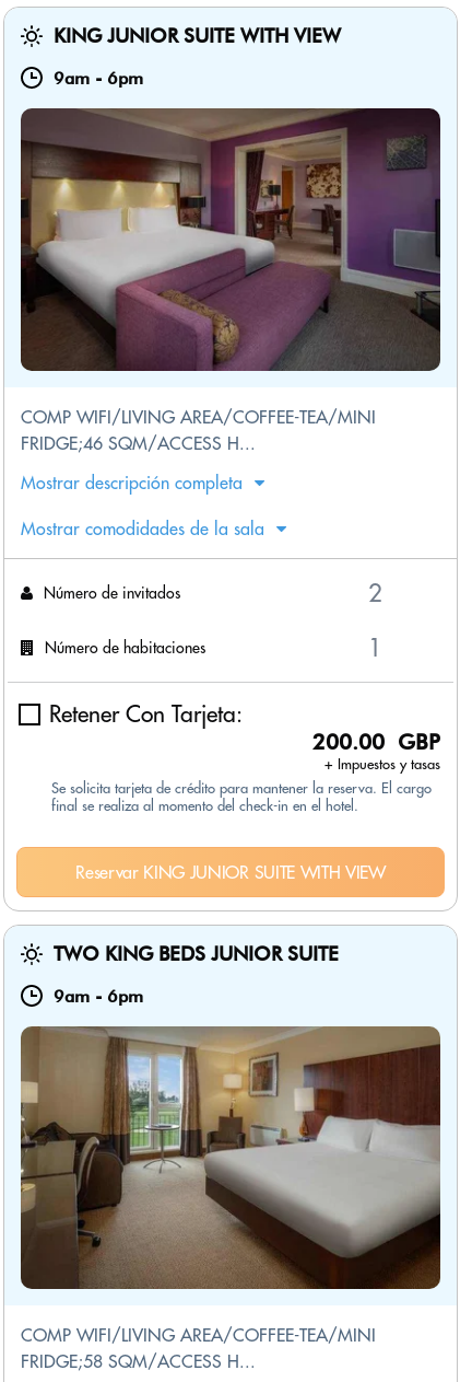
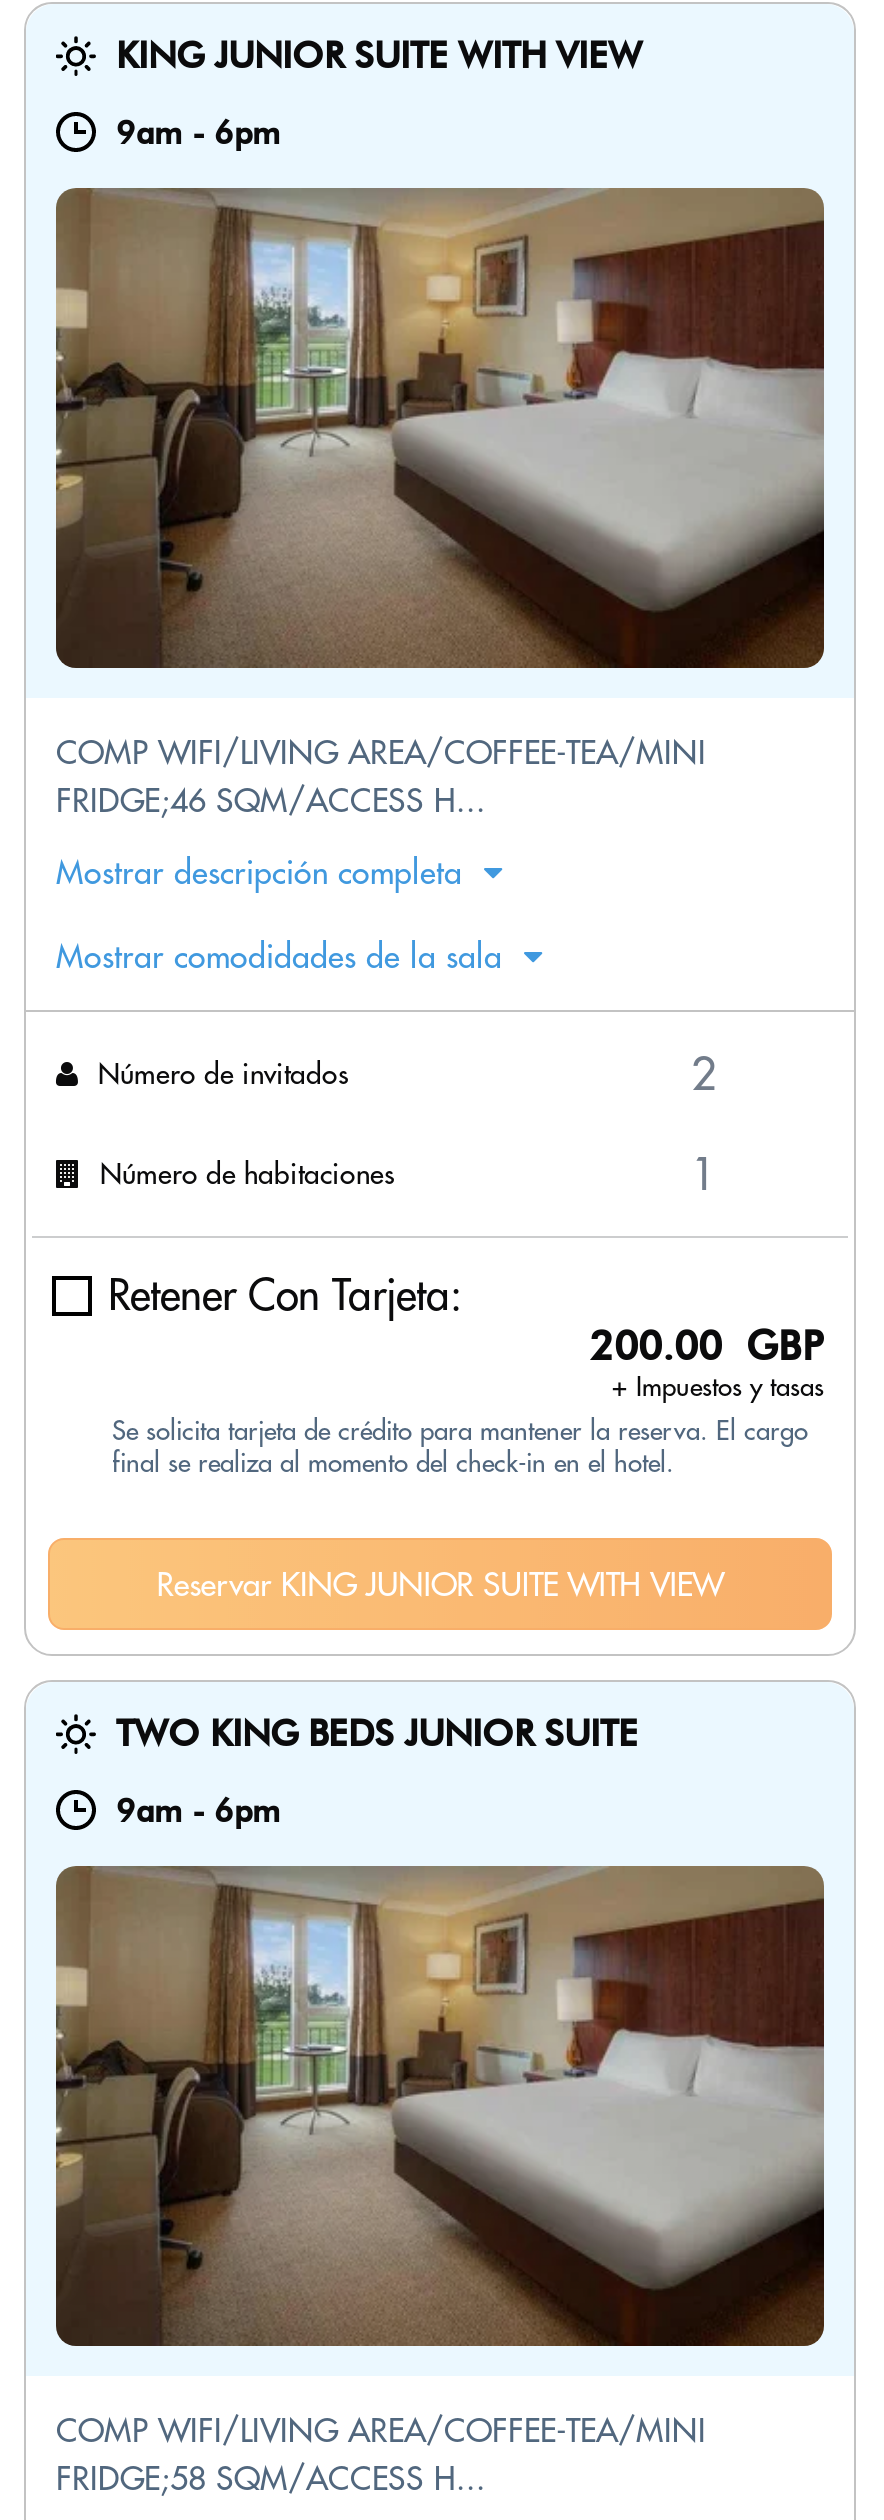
[20,107,440,371] [image] -> [54,186,824,668] [image]

